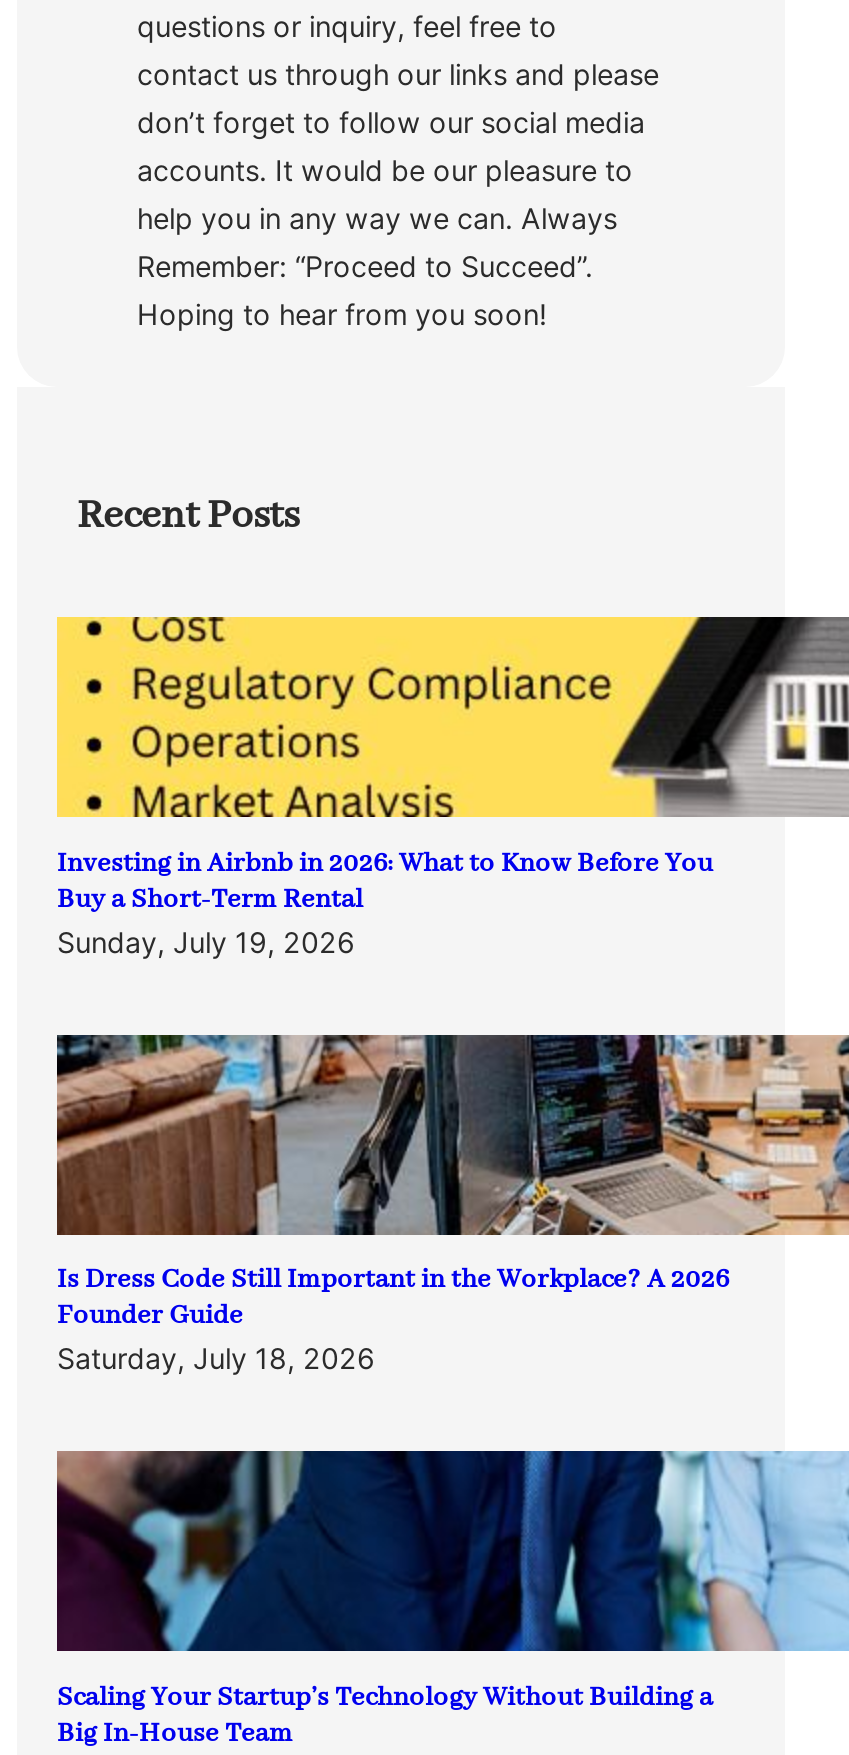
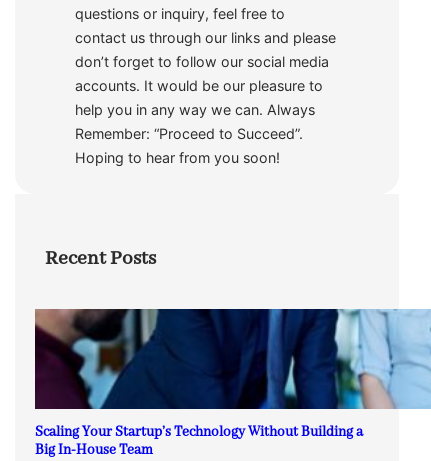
[55,615,843,958] [image] | Investing in Airbnb in 2026: What to Know Before You | Buy a Short-Term Rental | Sunday, July 19, 2026 -> none
[55,1033,843,1375] [image] | Is Dress Code Still Important in the Workplace? A 2026 | Founder Guide | Saturday, July 18, 2026 -> none

